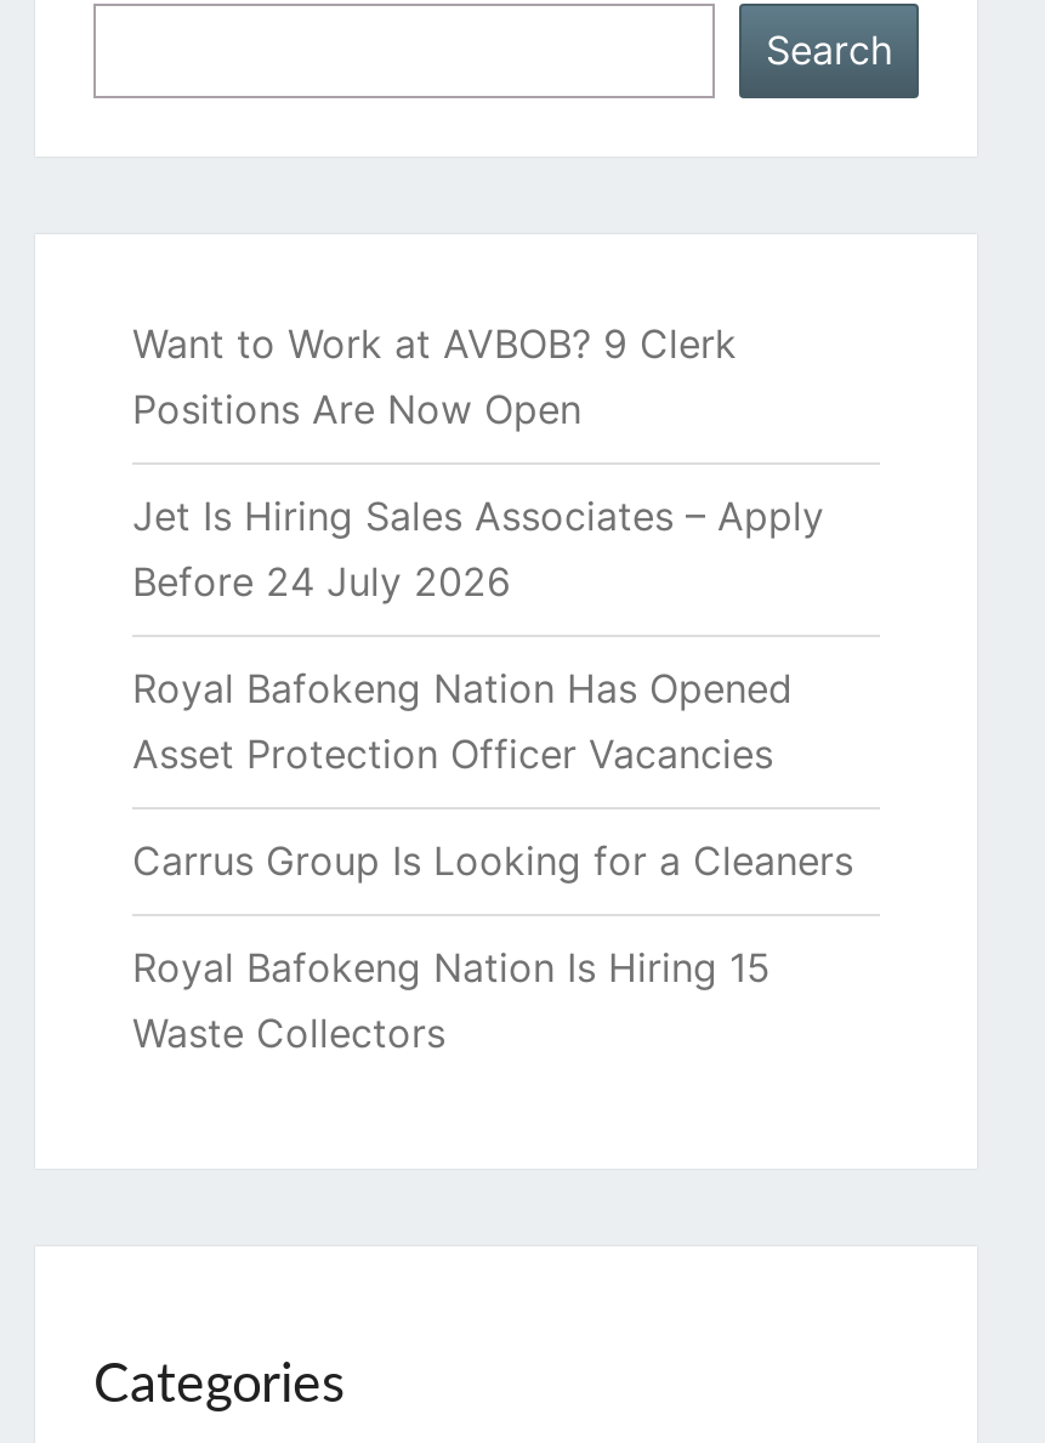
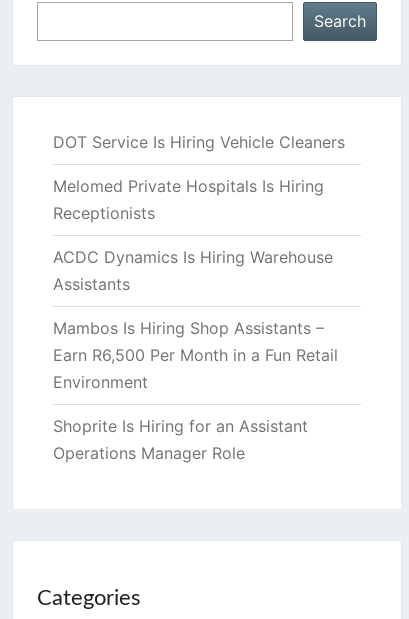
[132,318,737,433] Want to Work at AVBOB? 9 Clerk | Positions Are Now Open -> [53,132,345,152] DOT Service Is Hiring Vehicle Cleaners
[132,491,824,605] Jet Is Hiring Sales Associates – Apply | Before 24 July 2026 -> [53,176,324,223] Melomed Private Hospitals Is Hiring | Receptionists
[132,663,793,777] Royal Bafokeng Nation Has Opened | Asset Protection Officer Vacancies -> [53,247,333,294] ACDC Dynamics Is Hiring Warehouse | Assistants
[132,835,853,884] Carrus Group Is Looking for a Cleaners -> [53,318,338,392] Mambos Is Hiring Shop Assistants – | Earn R6,500 Per Month in a Fun Retail | Environment
[132,942,771,1056] Royal Bafokeng Nation Is Hiring 15 | Waste Collectors -> [53,416,308,463] Shoprite Is Hiring for an Assistant | Operations Manager Role

